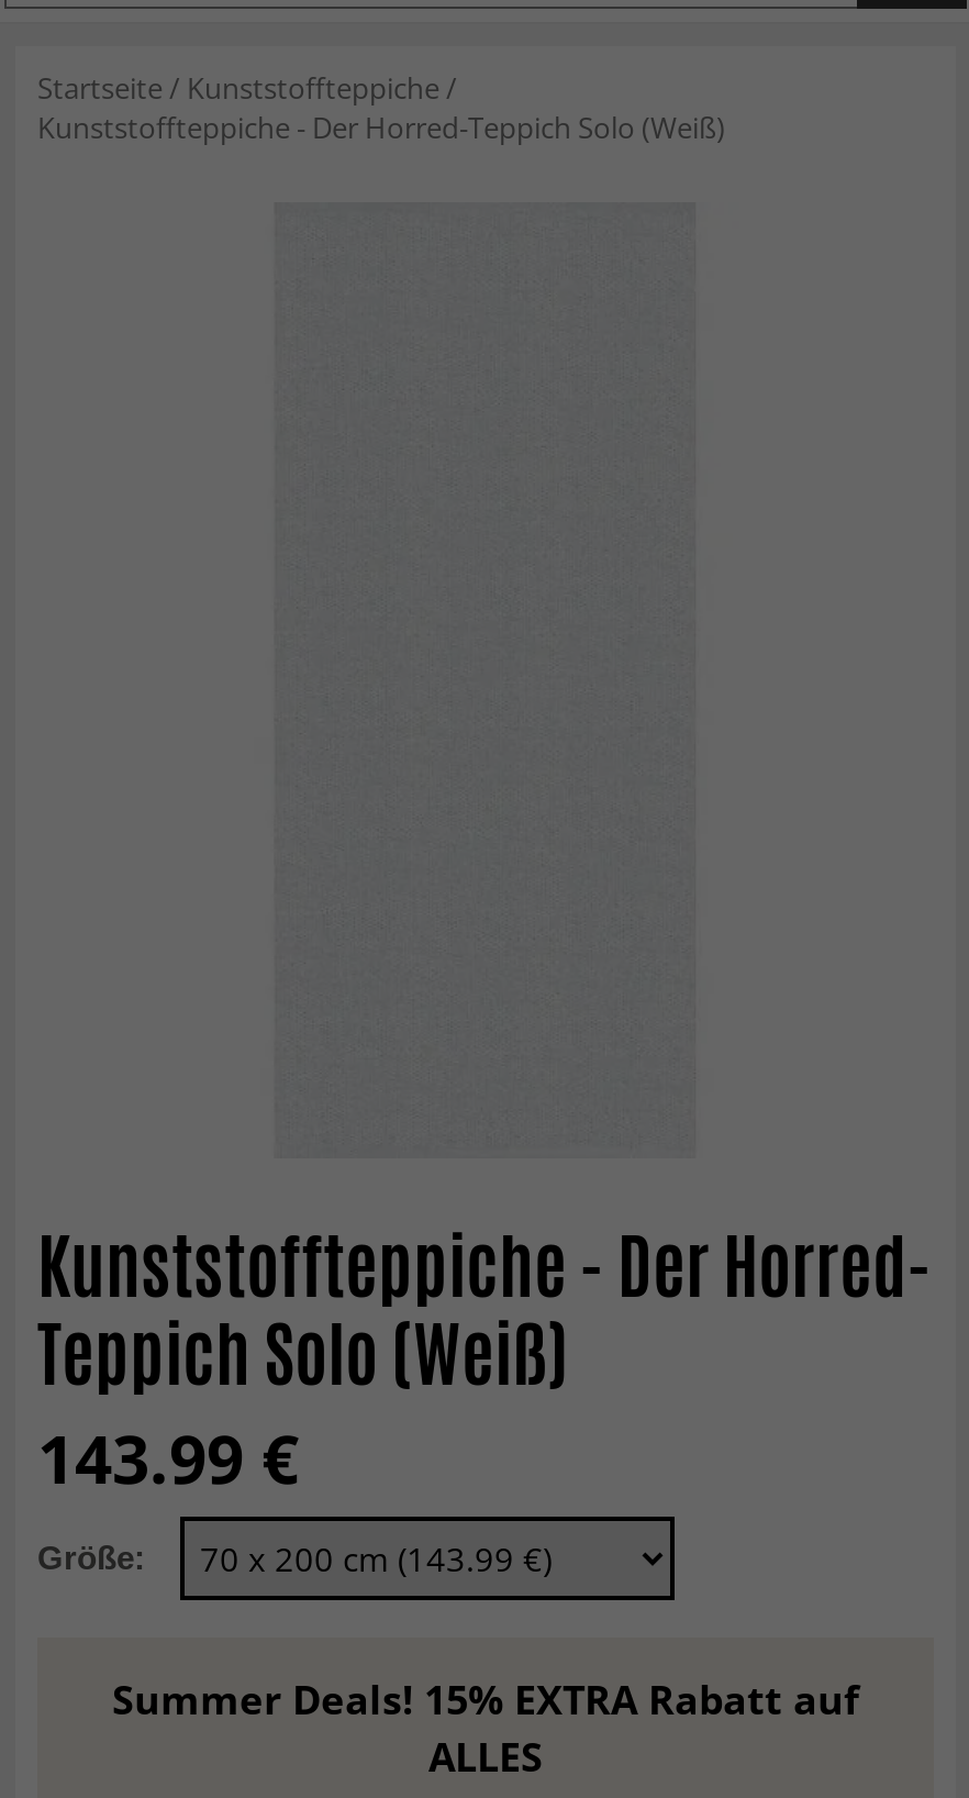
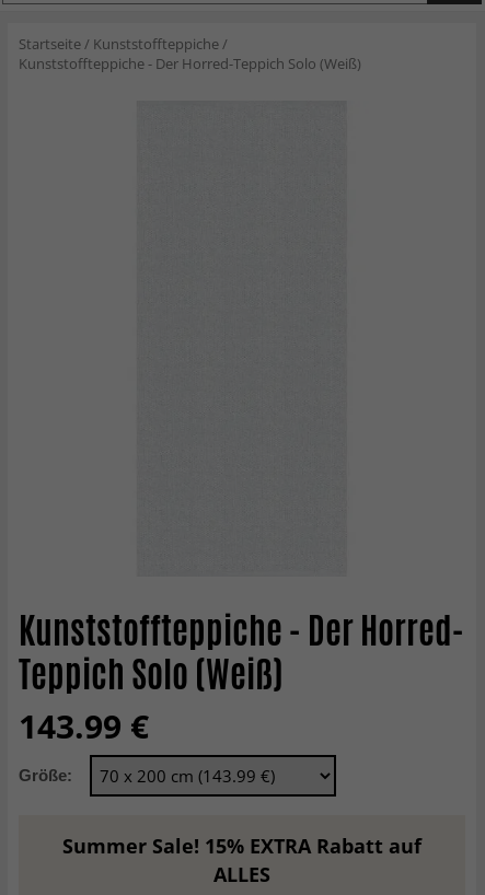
[112,1673,859,1725] Summer Deals! 15% EXTRA Rabatt auf -> [62,833,422,859] Summer Sale! 15% EXTRA Rabatt auf

